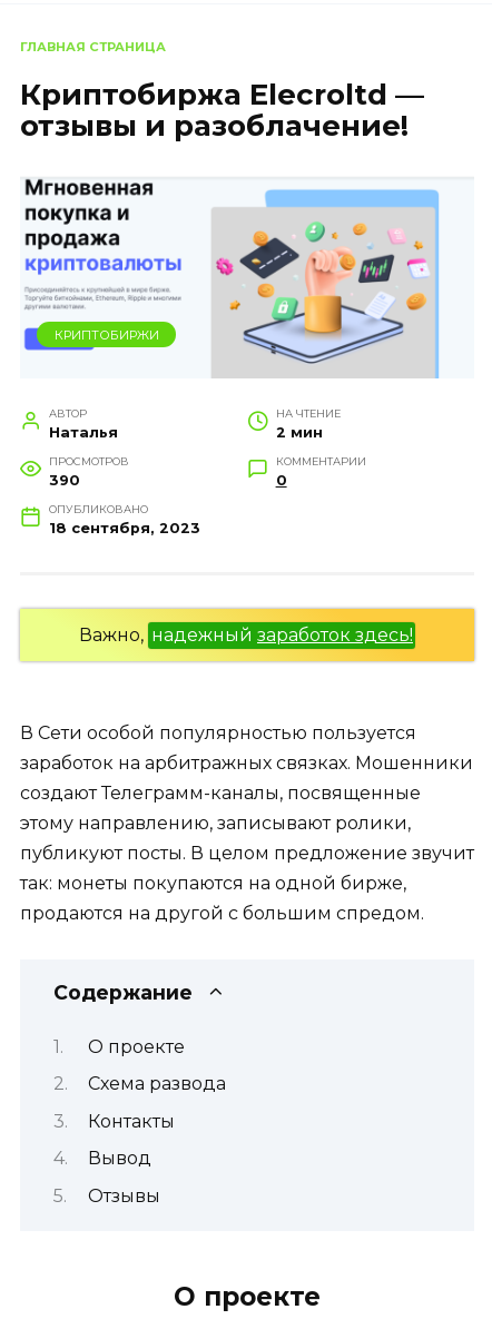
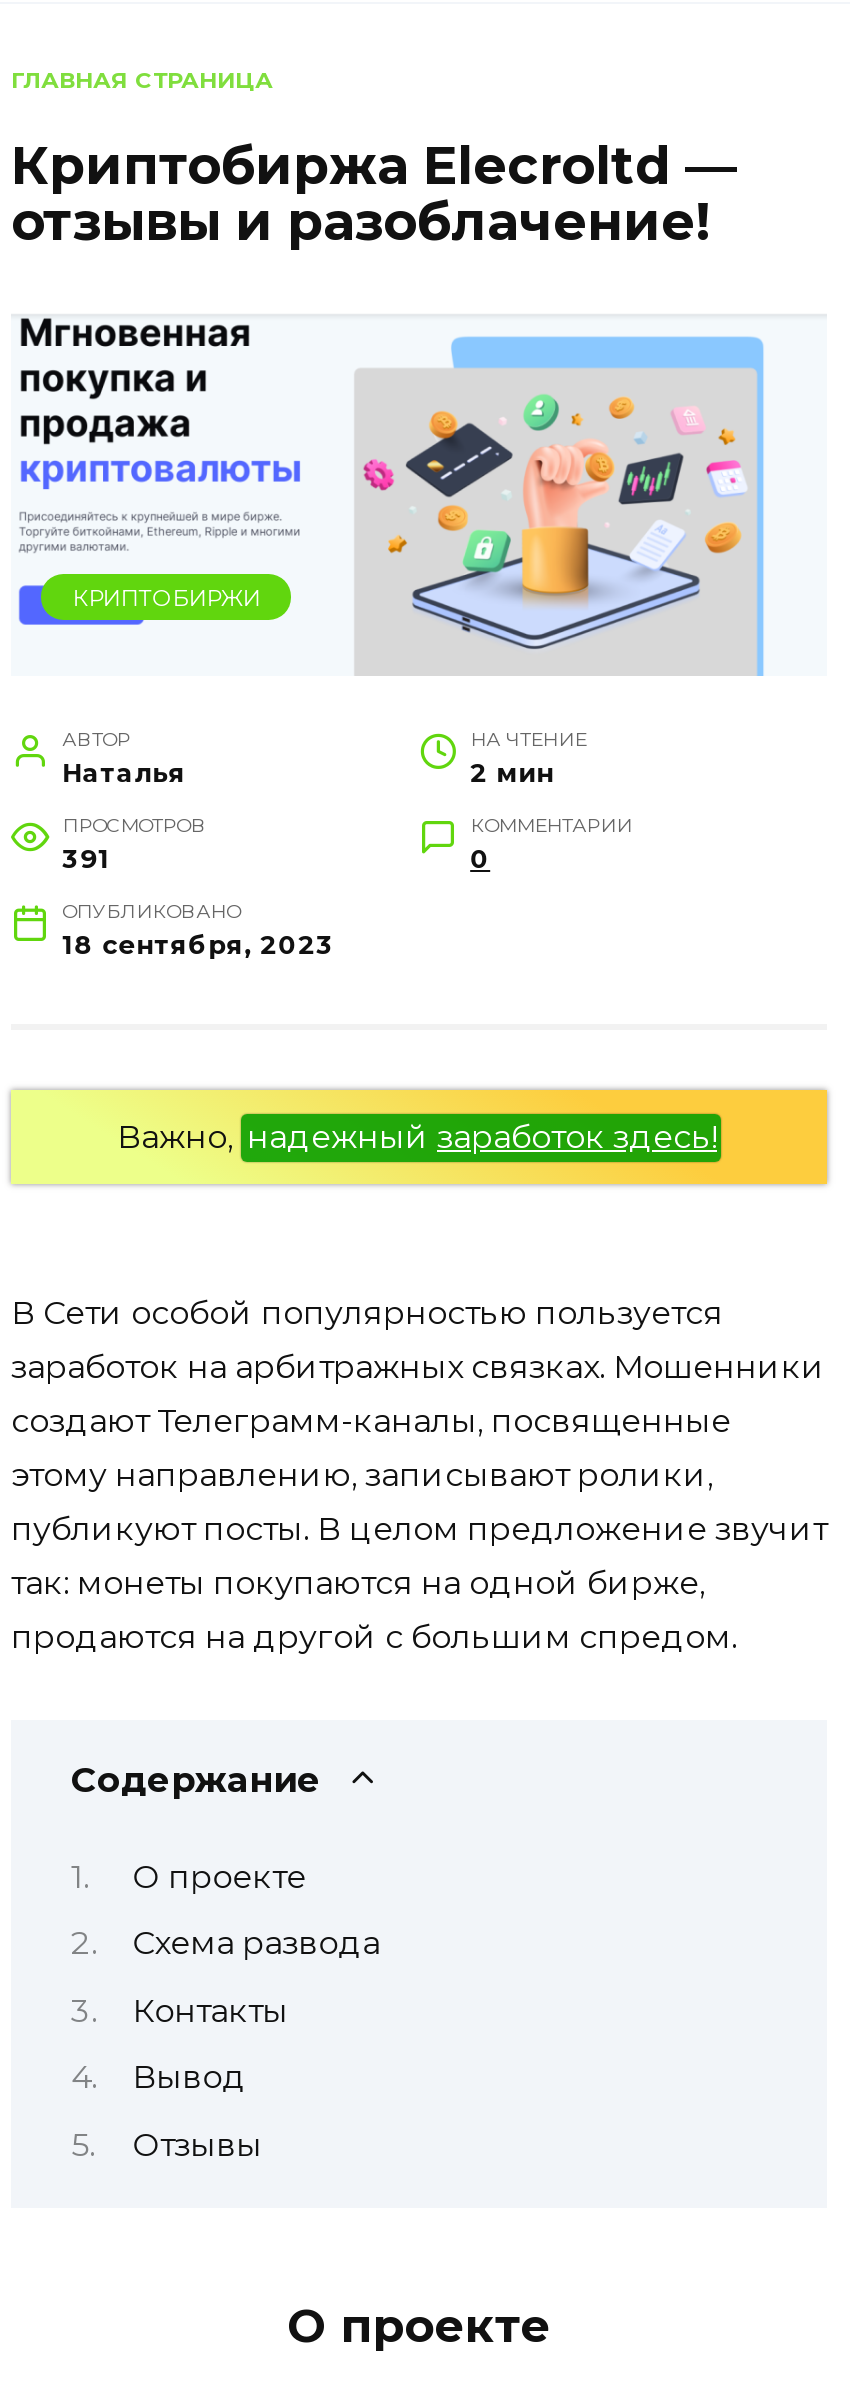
[49,472,80,489] 390 -> [62,845,110,875] 391

